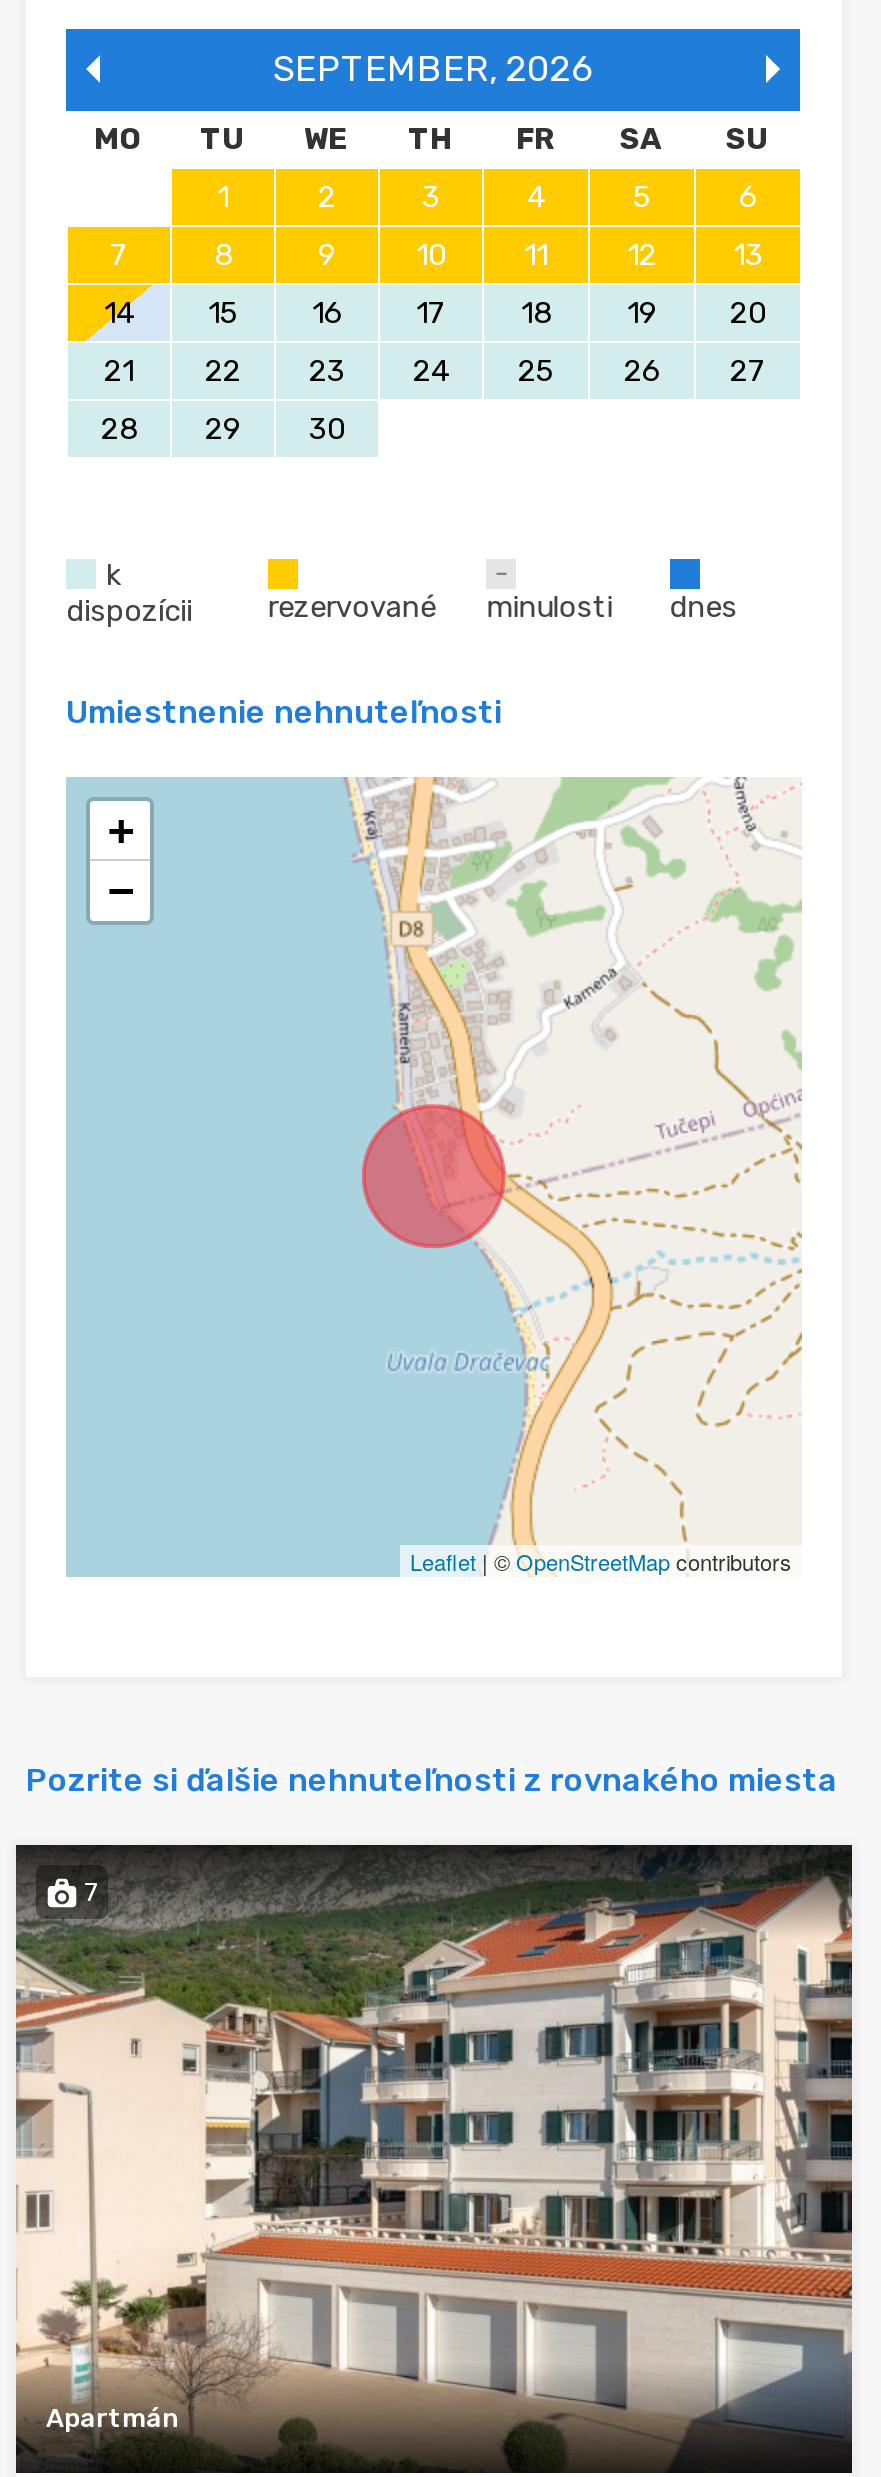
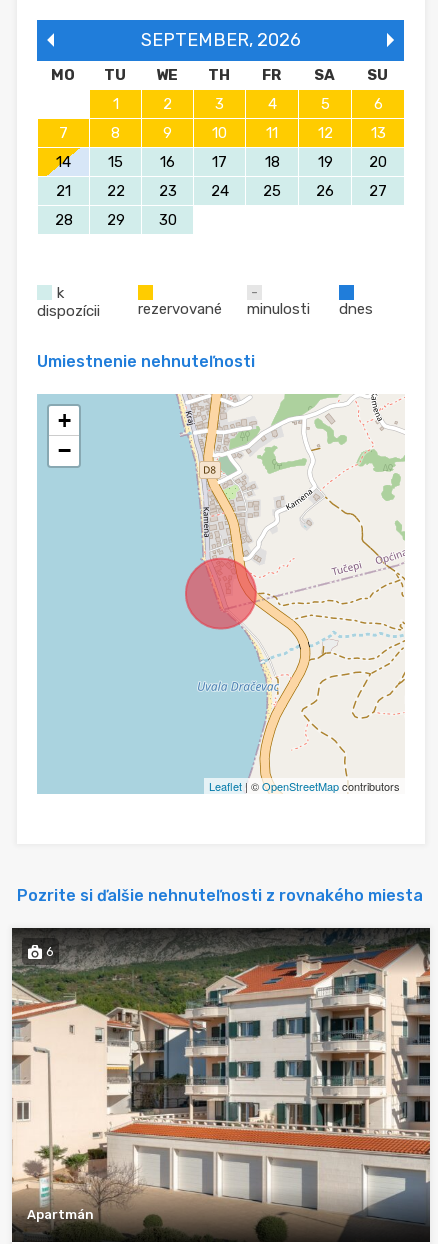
[84,1877,98,1907] 7 -> [46,944,54,959] 6

